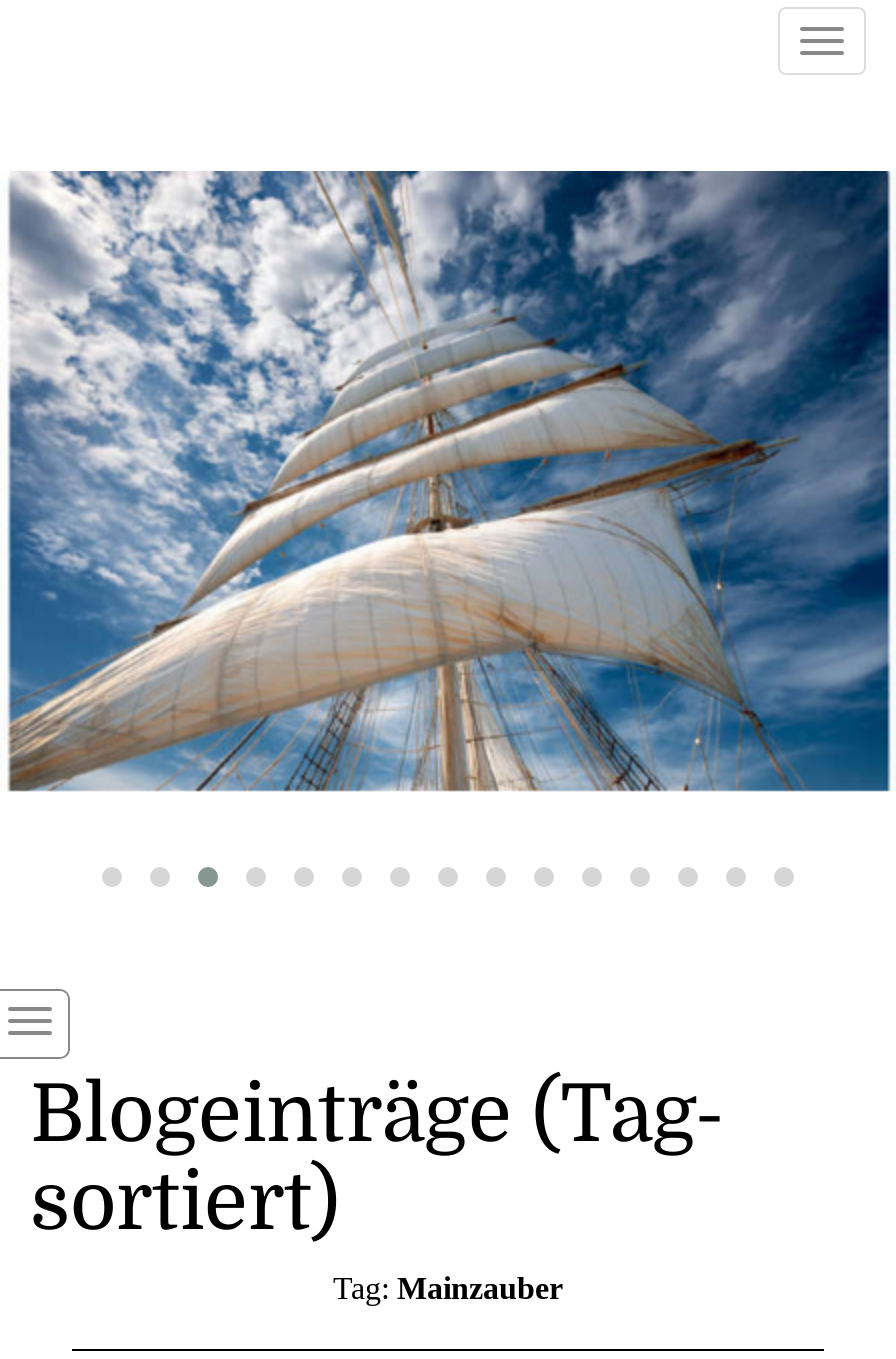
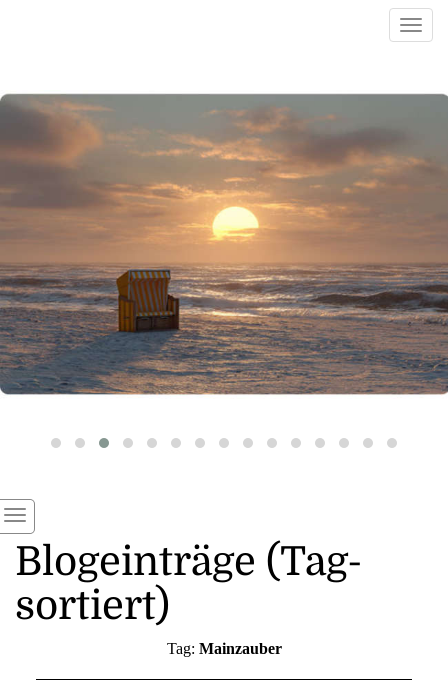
[6,169,890,793] [image] -> [3,90,445,400] [image]

